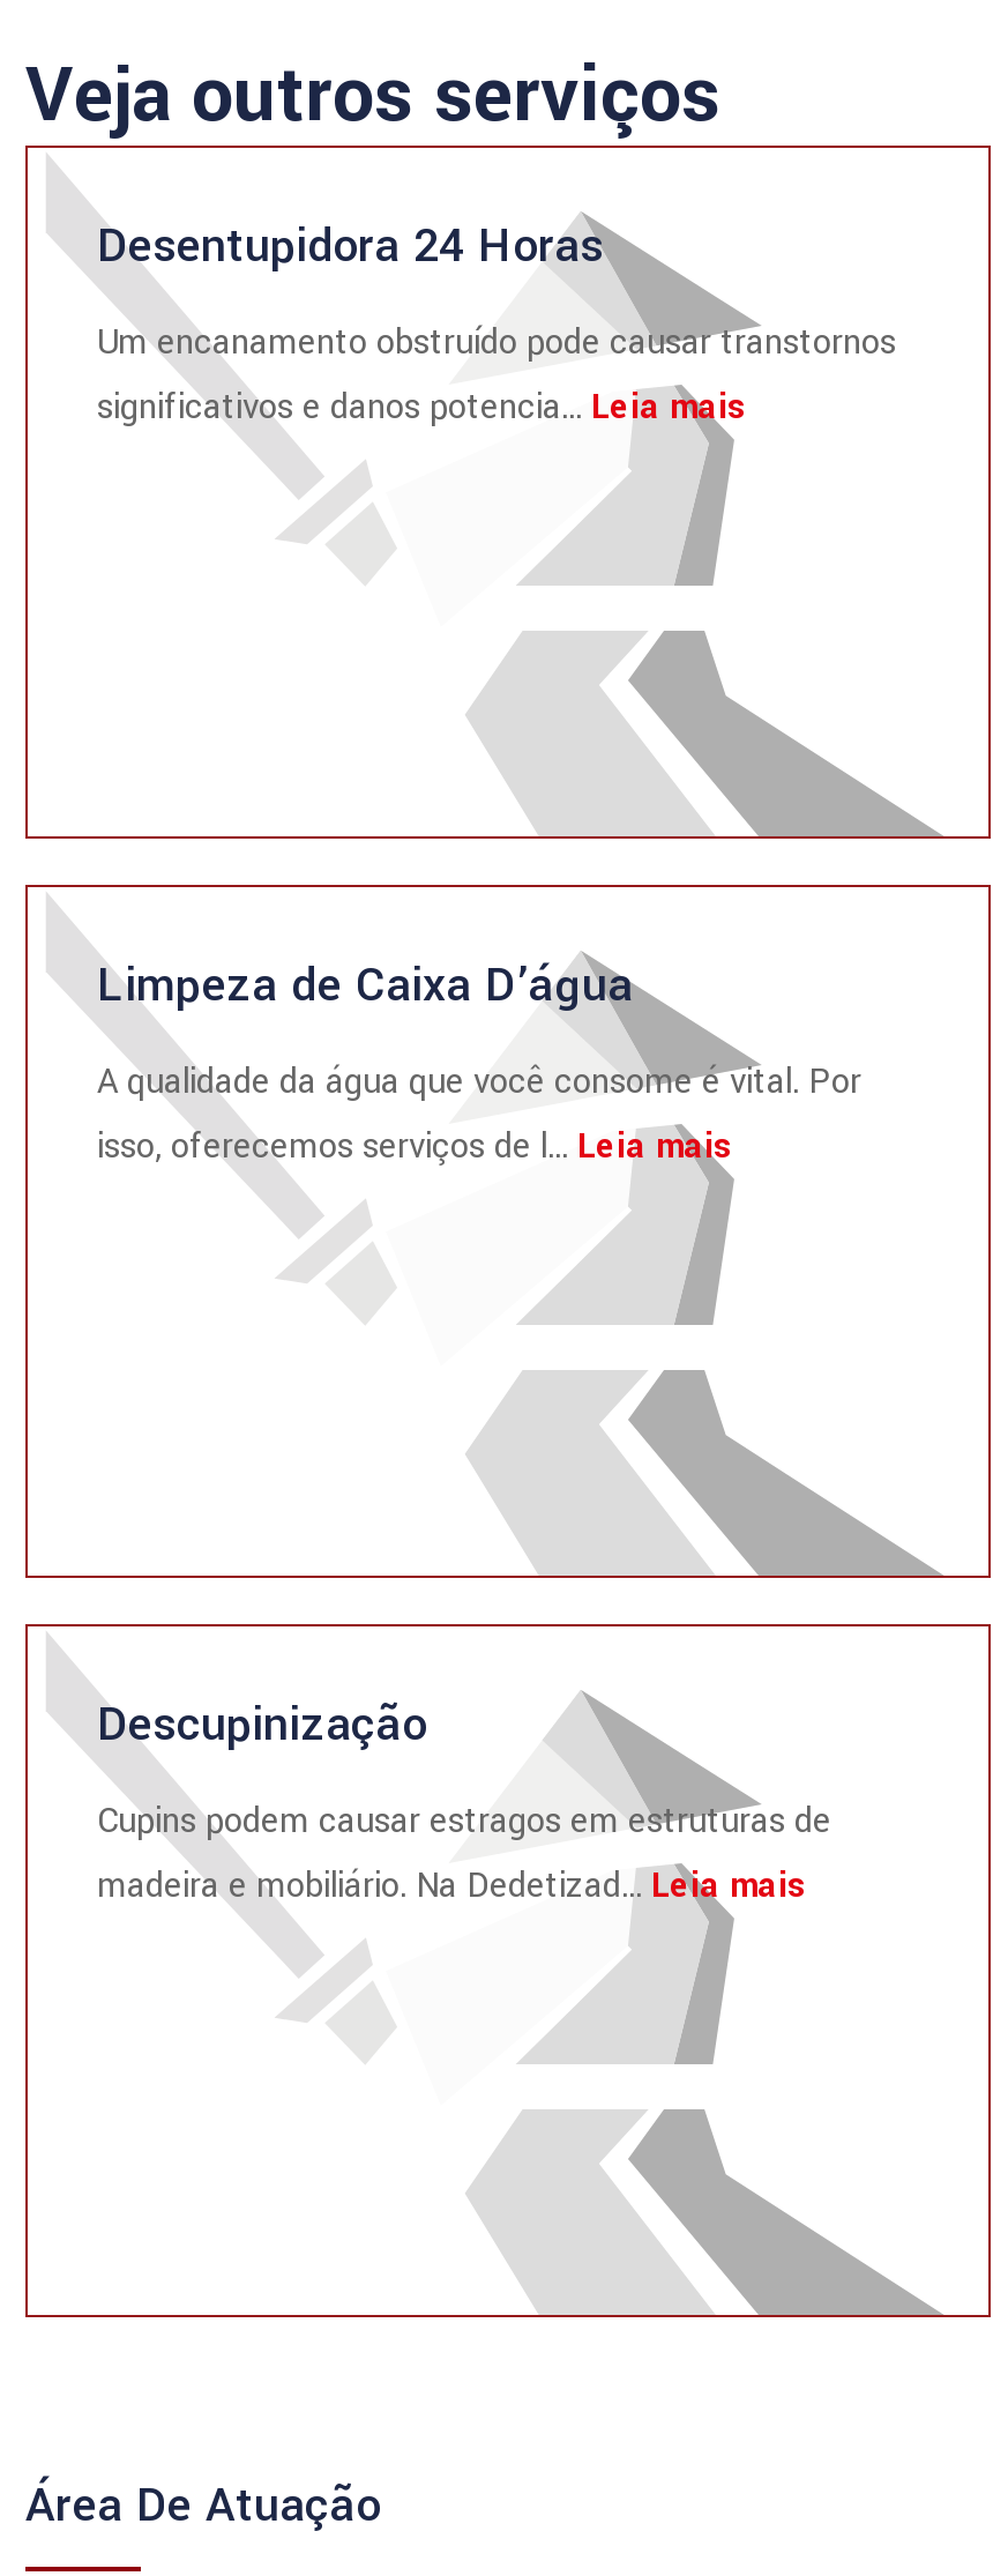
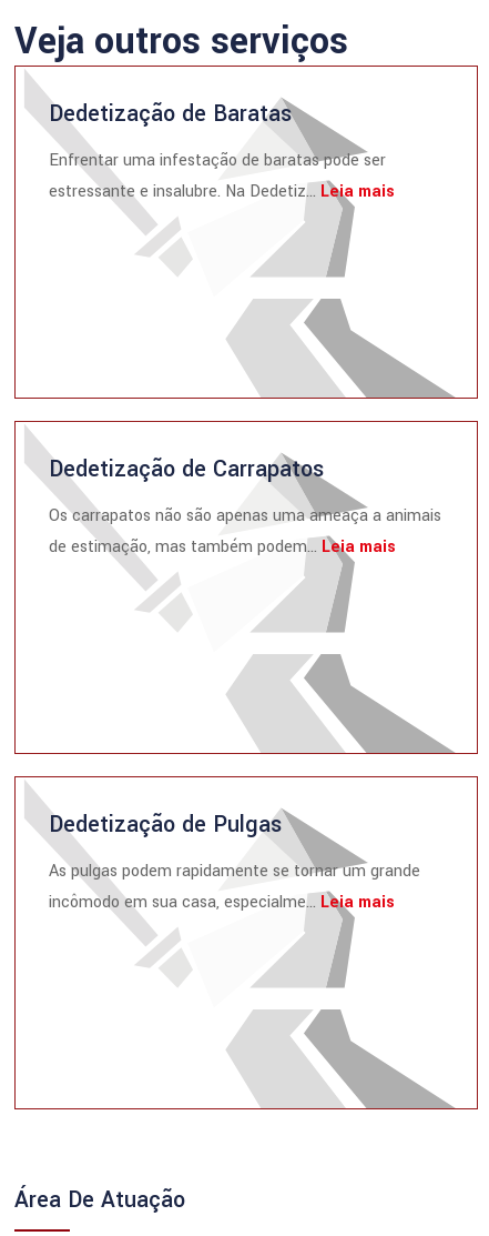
[97,213,603,280] Desentupidora 24 Horas -> [49,98,292,130] Dedetização de Baratas
[97,319,896,432] Um encanamento obstruído pode causar transtornos | significativos e danos potencia... Leia mais -> [49,149,395,203] Enfrentar uma infestação de baratas pode ser | estressante e insalubre. Na Dedetiz... Leia mais
[97,952,633,1019] Limpeza de Caixa D’água -> [49,453,324,485] Dedetização de Carrapatos
[97,1058,861,1171] A qualidade da água que você consome é vital. Por | isso, oferecemos serviços de l... Leia mais -> [49,504,441,559] Os carrapatos não são apenas uma ameaça a animais | de estimação, mas também podem... Leia mais
[97,1691,427,1758] Descupinização -> [49,808,282,841] Dedetização de Pulgas
[97,1797,831,1911] Cupins podem causar estragos em estruturas de | madeira e mobiliário. Na Dedetizad... Leia mais -> [49,860,420,914] As pulgas podem rapidamente se tornar um grande | incômodo em sua casa, especialme... Leia mais

